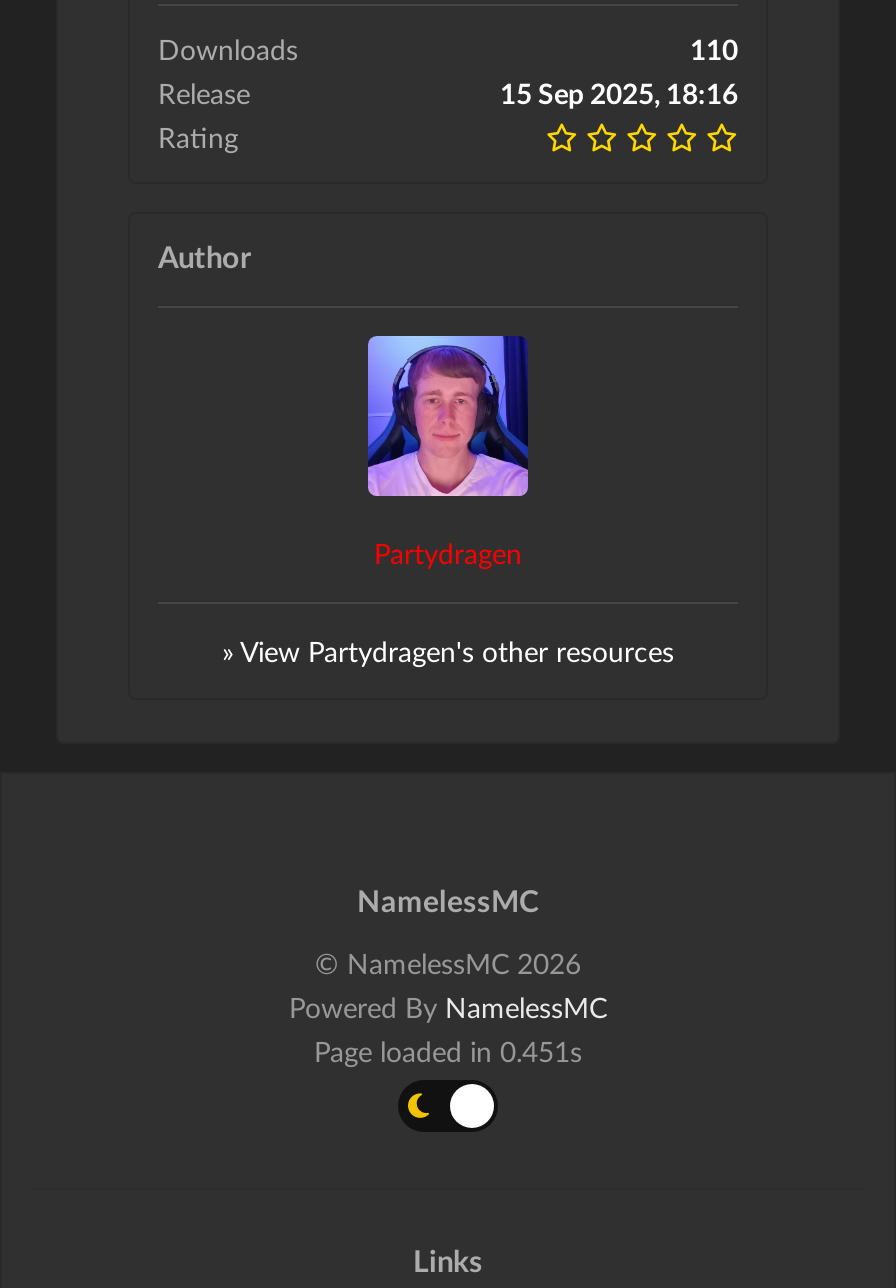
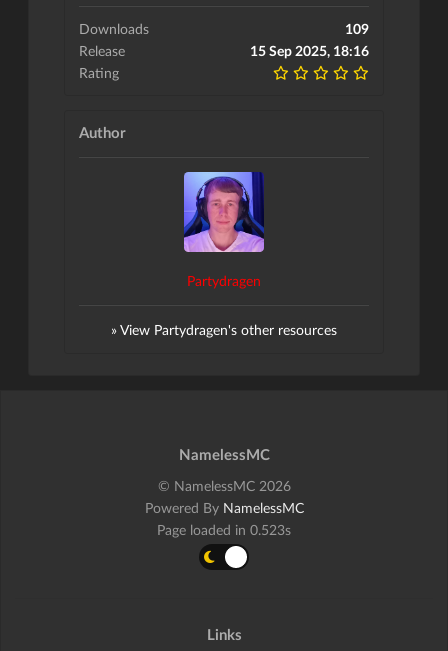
[690,32,738,66] 110 -> [345,20,369,37] 109
[314,1035,582,1069] Page loaded in 0.451s -> [157,521,291,538] Page loaded in 0.523s

